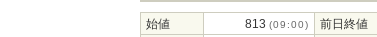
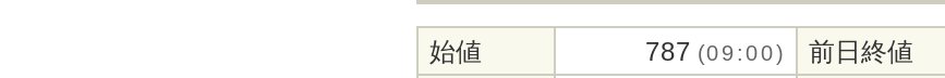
[245,17,368,31] 813 (09:00) 前日終値 -> [645,37,913,67] 787 (09:00) 前日終値

